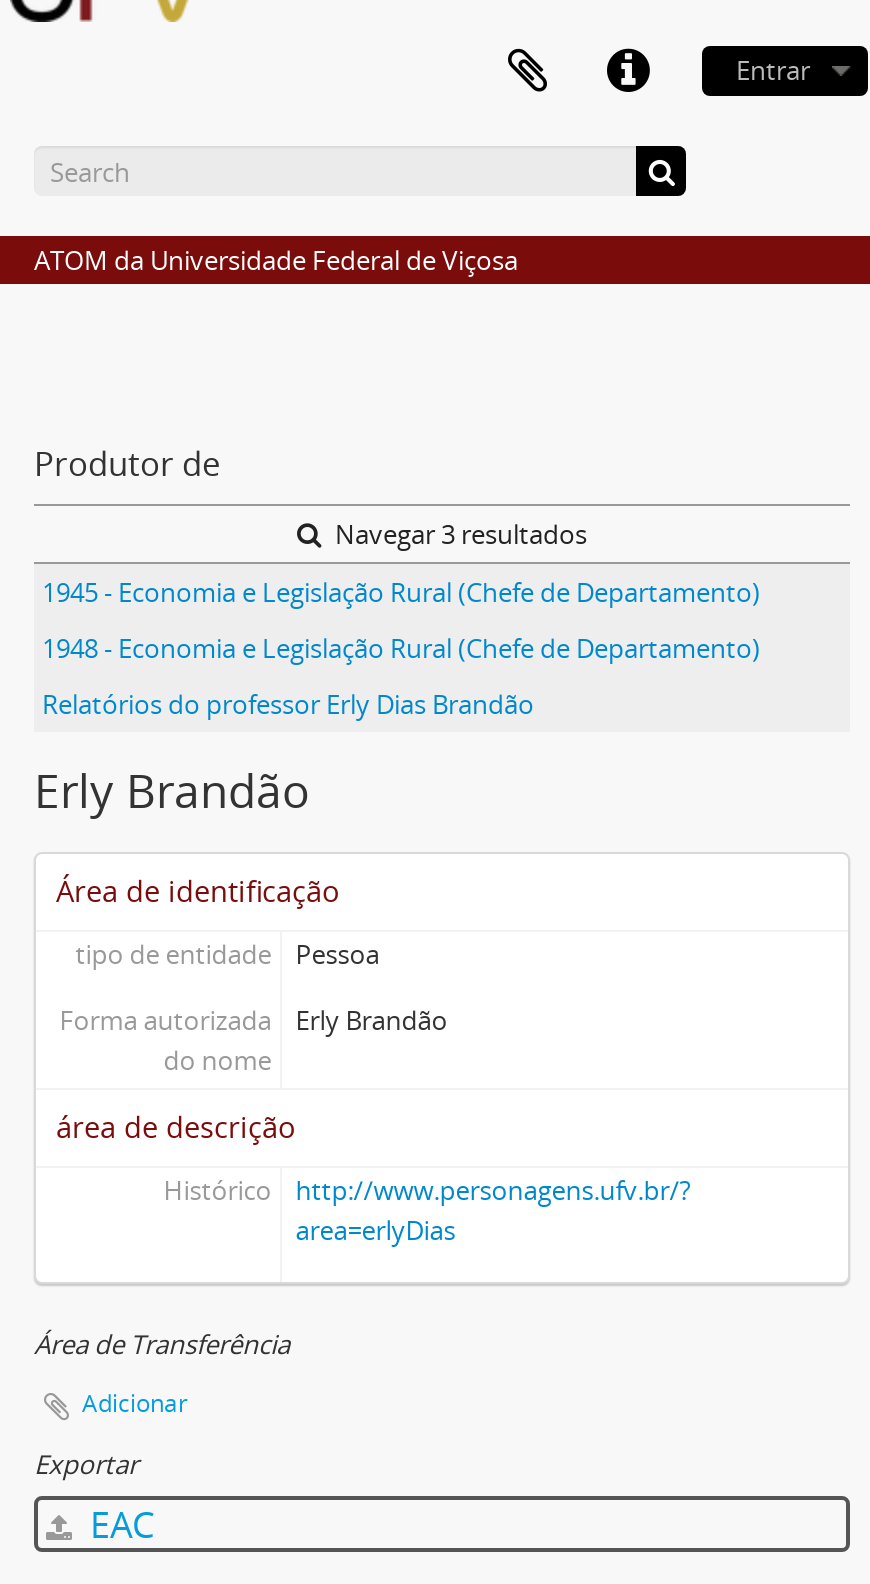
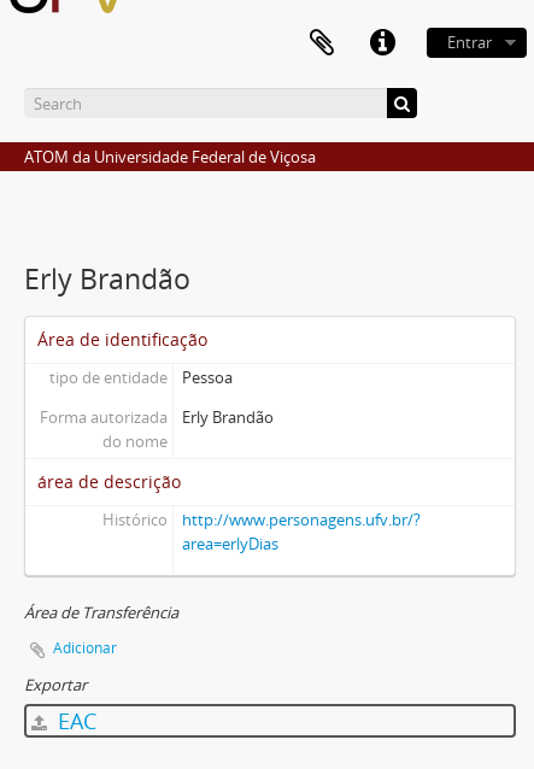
[34,442,760,722] Produtor de | Navegar 3 resultados | 1945 - Economia e Legislação Rural (Chefe de Departamento) | 1948 - Economia e Legislação Rural (Chefe de Departamento) | Relatórios do professor Erly Dias Brandão -> none

